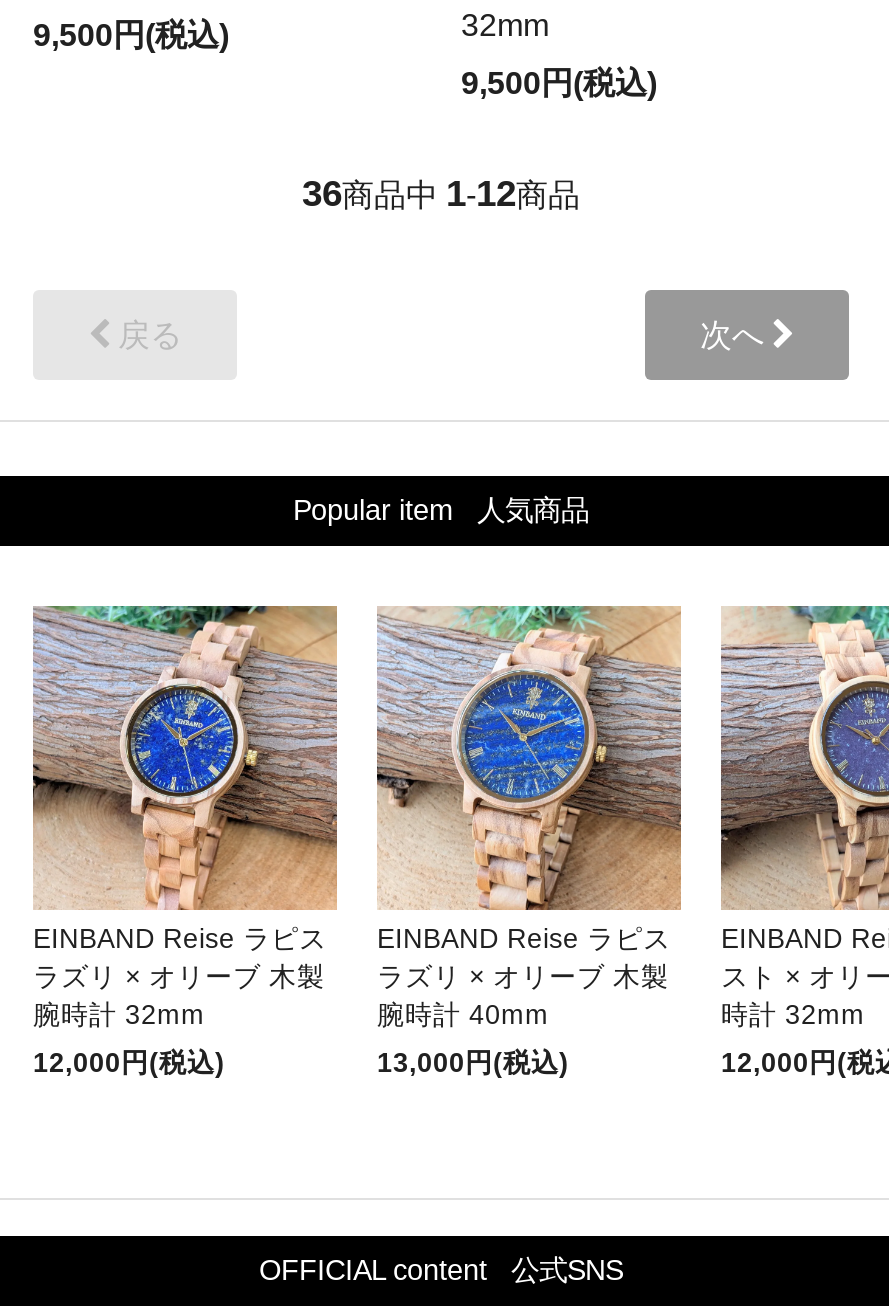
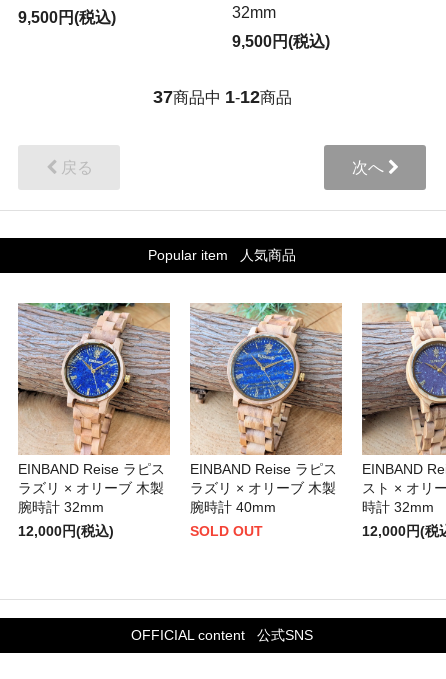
[302,172,580,214] 36商品中1-12商品 -> [152,86,291,107] 37商品中1-12商品
[377,1048,569,1078] 13,000円(税込) -> [190,524,263,539] SOLD OUT

